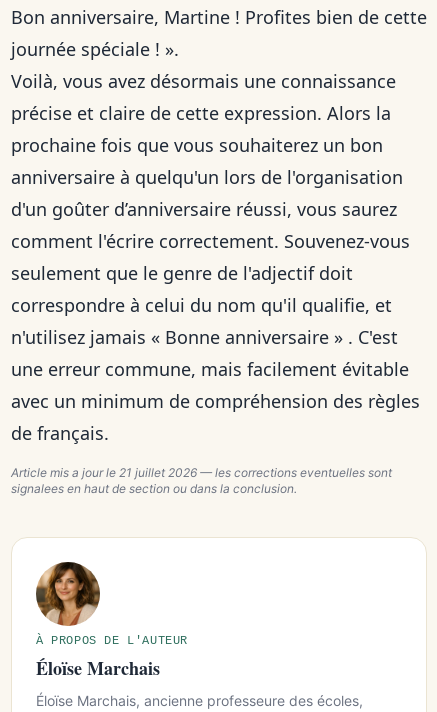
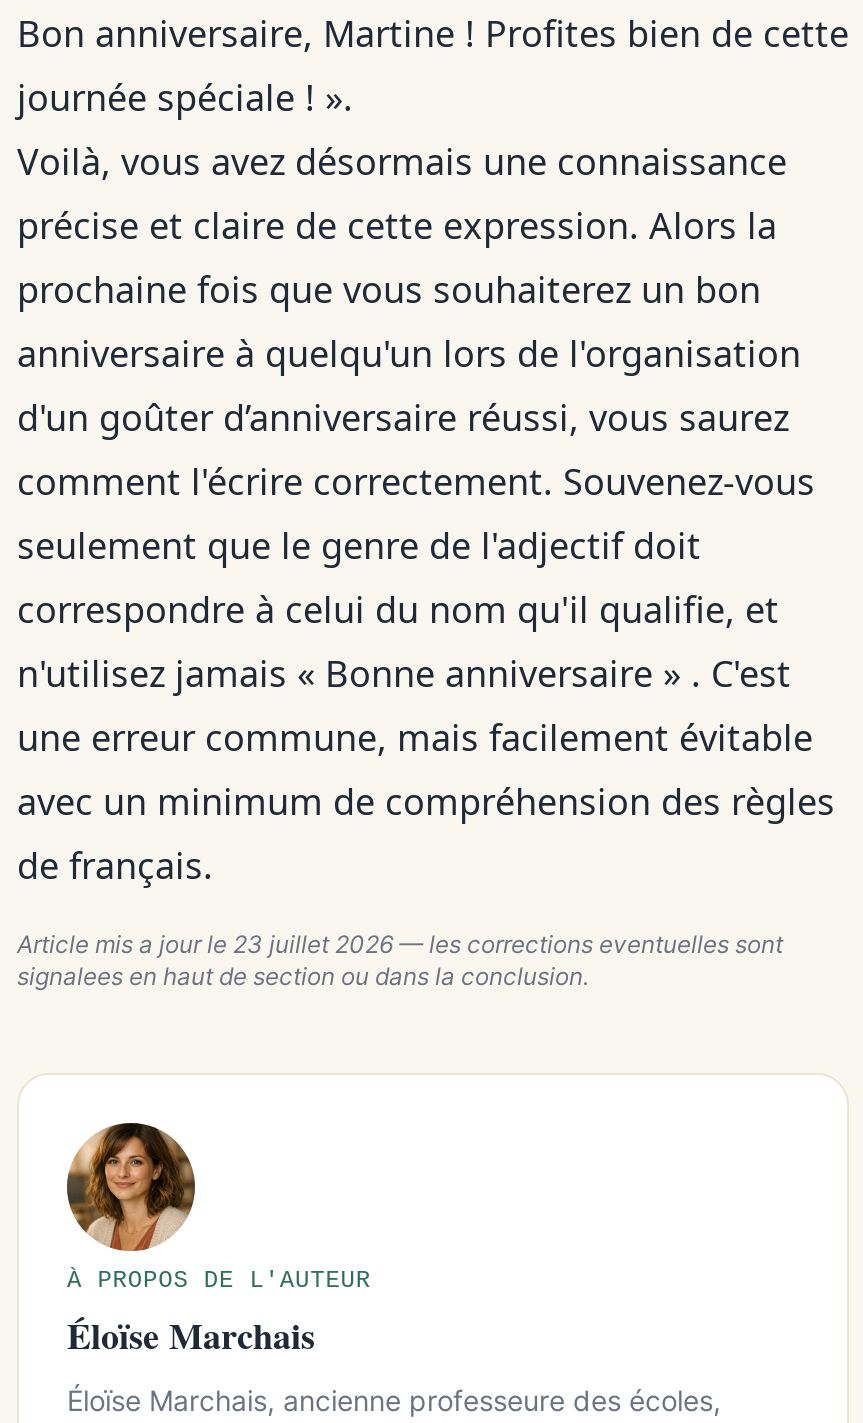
[11,465,392,480] Article mis a jour le 21 juillet 2026 — les corrections eventuelles sont -> [17,929,783,959] Article mis a jour le 23 juillet 2026 — les corrections eventuelles sont

